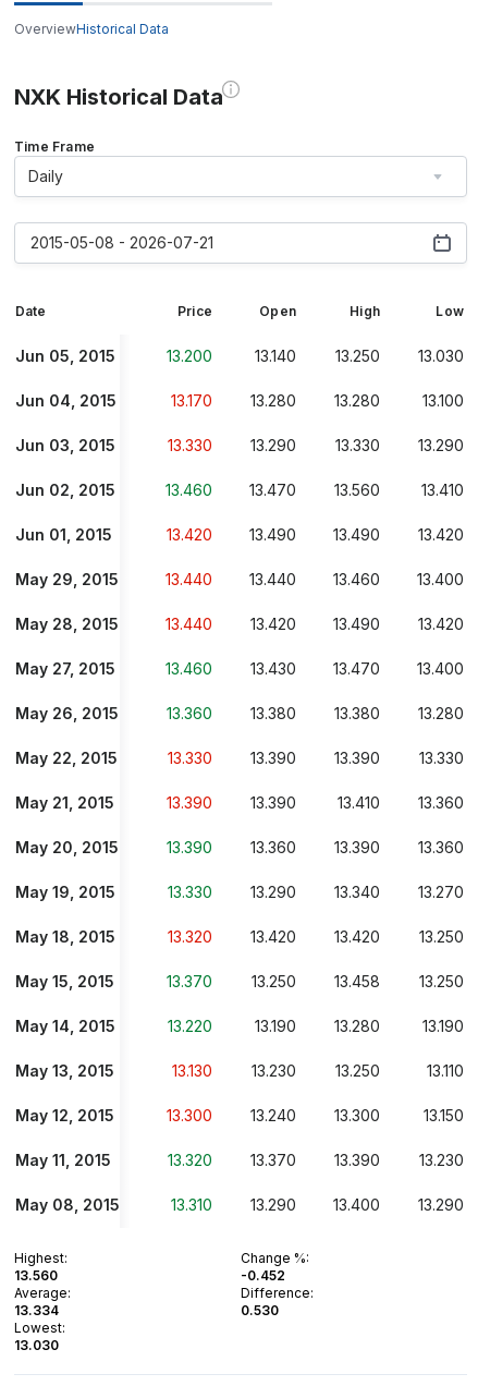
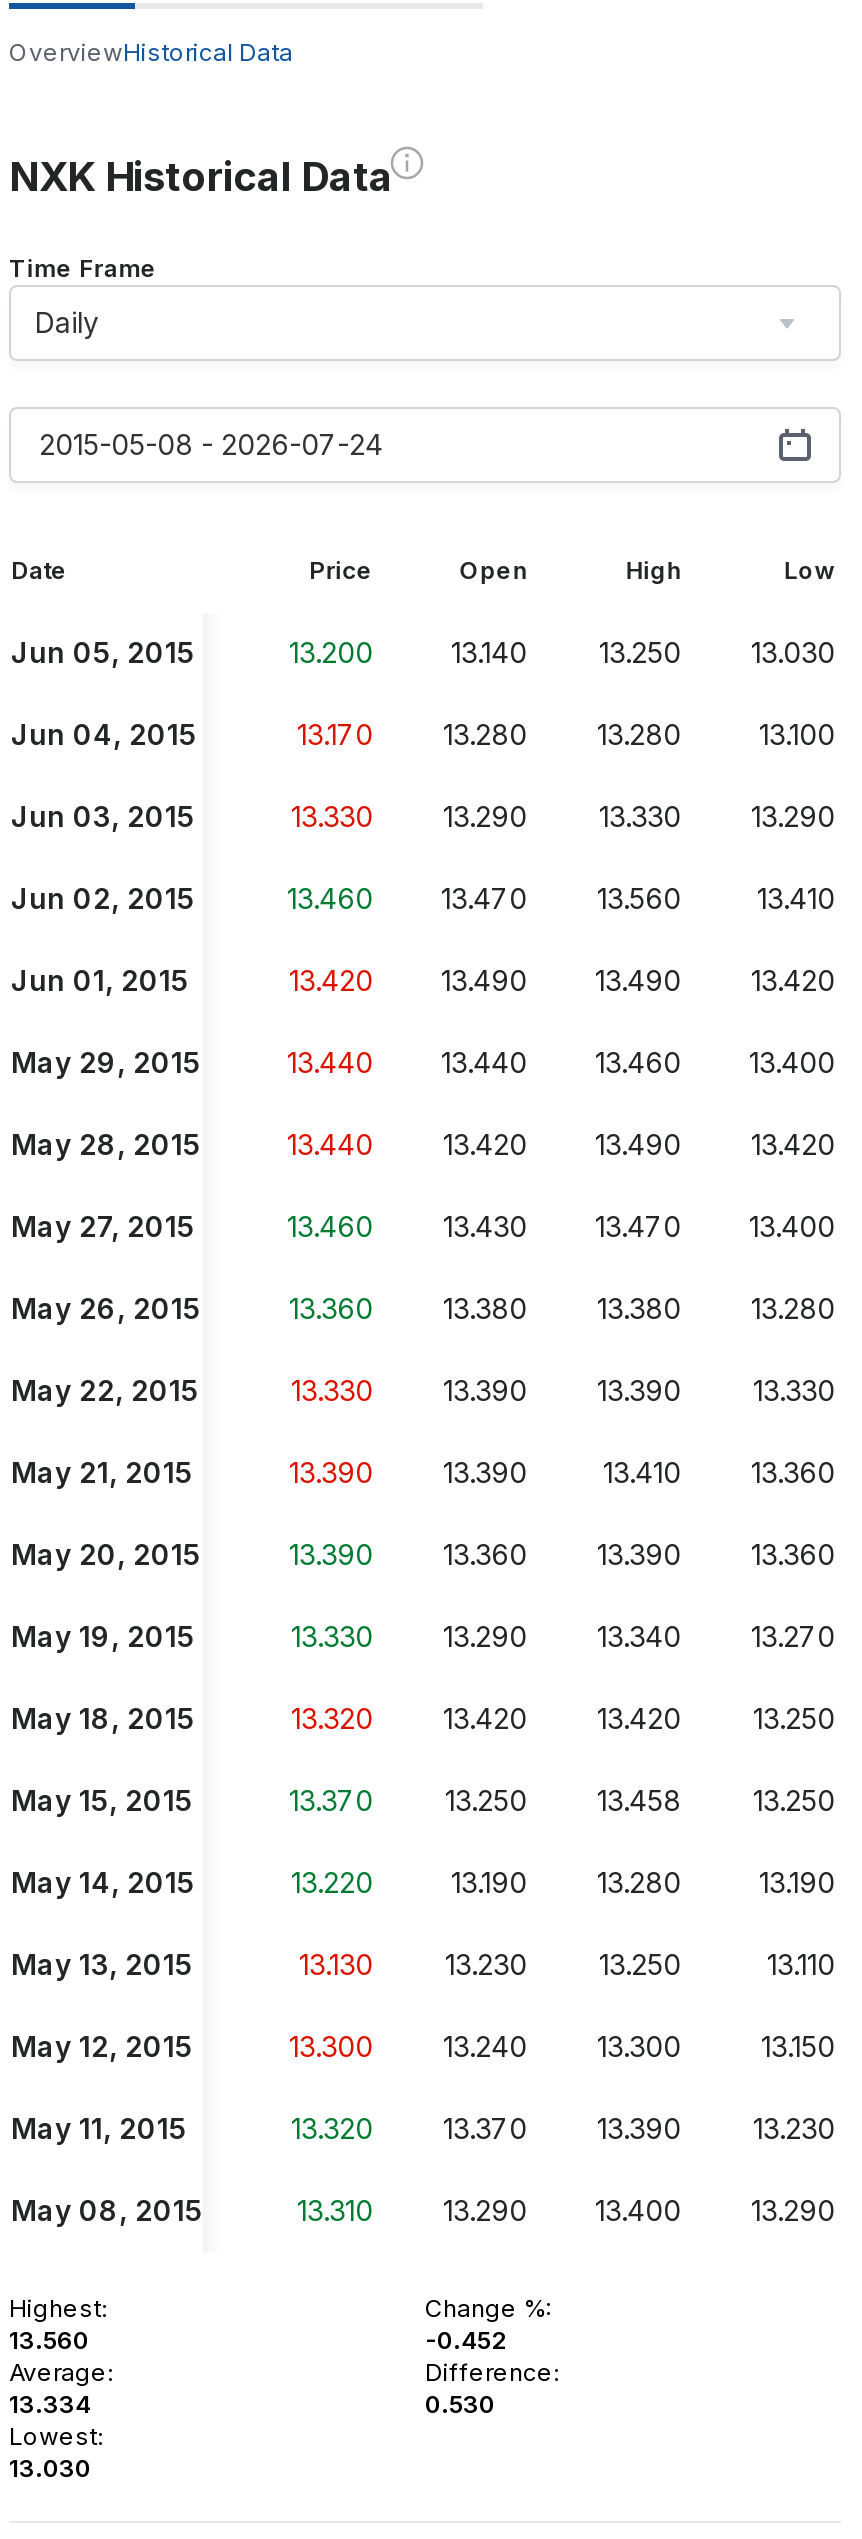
[30,233,213,251] 2015-05-08 - 2026-07-21 -> [39,427,383,461] 2015-05-08 - 2026-07-24

